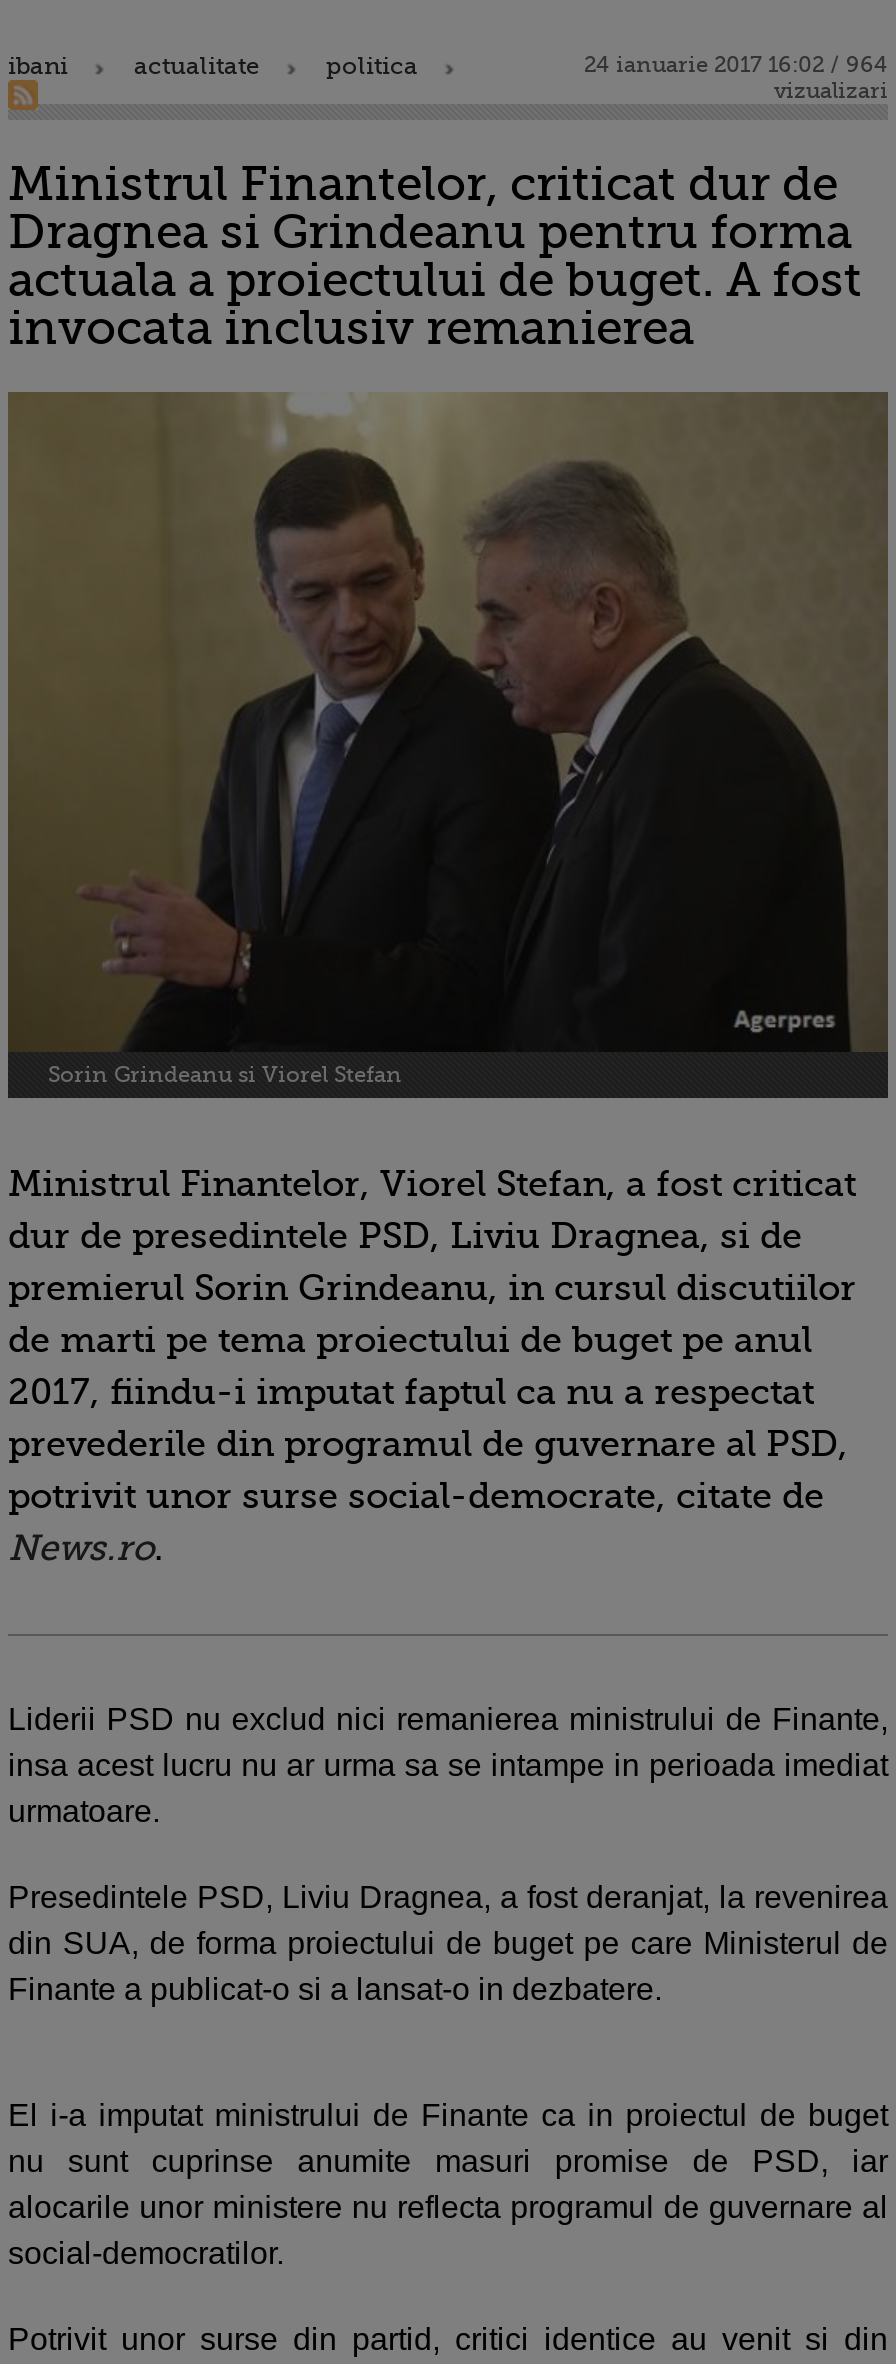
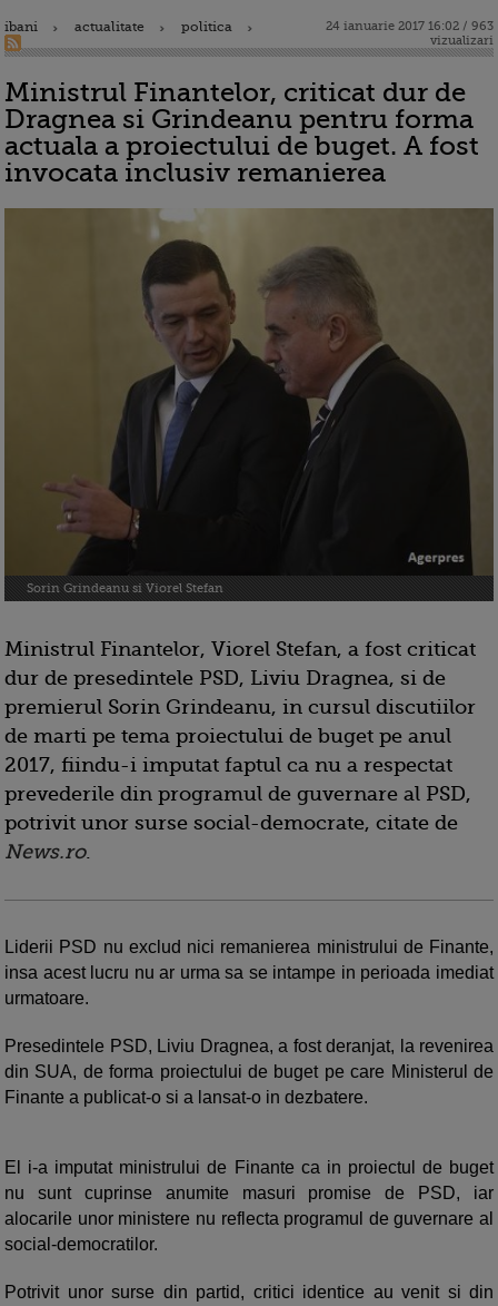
[584,52,888,78] 24 ianuarie 2017 16:02 / 964 -> [326,19,494,33] 24 ianuarie 2017 16:02 / 963

